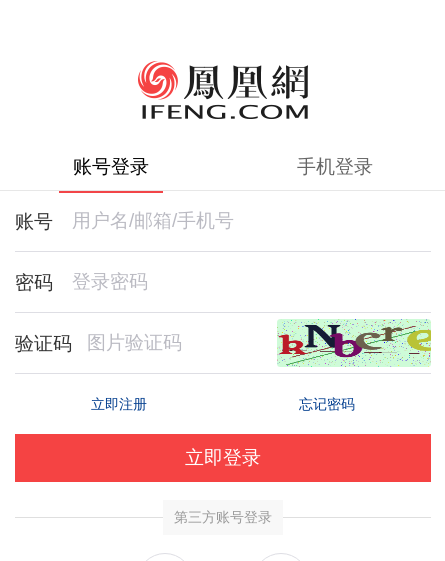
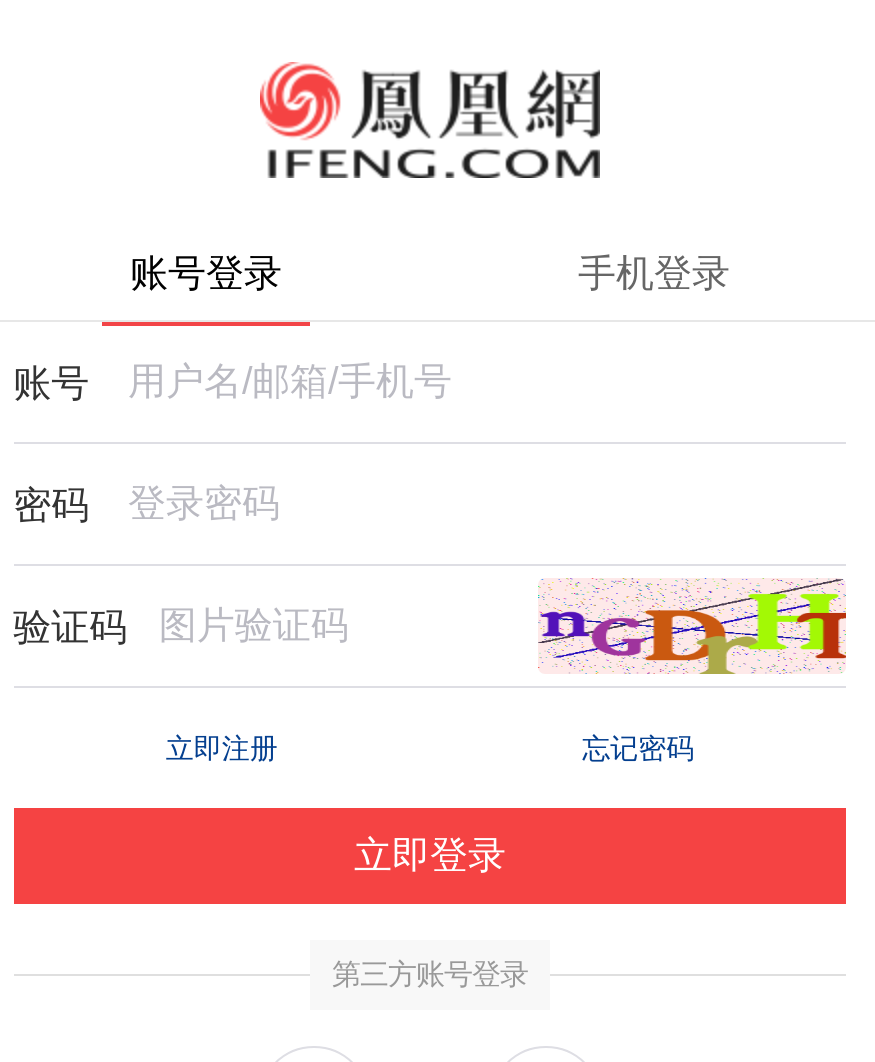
[277,319,432,368] [image] -> [538,578,848,676] [image]

